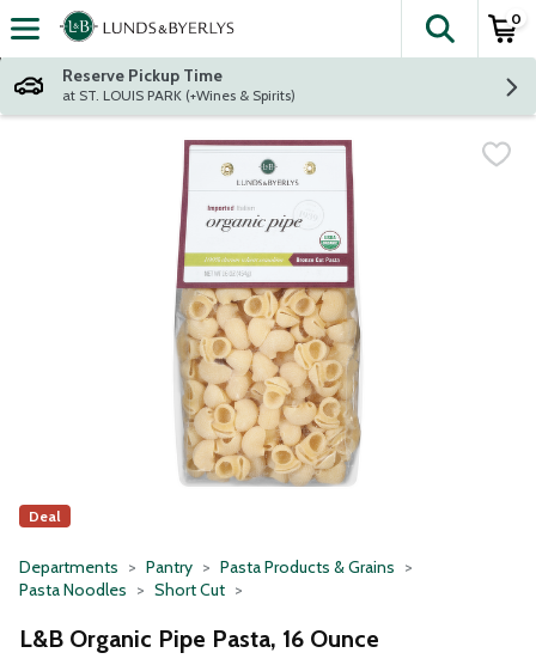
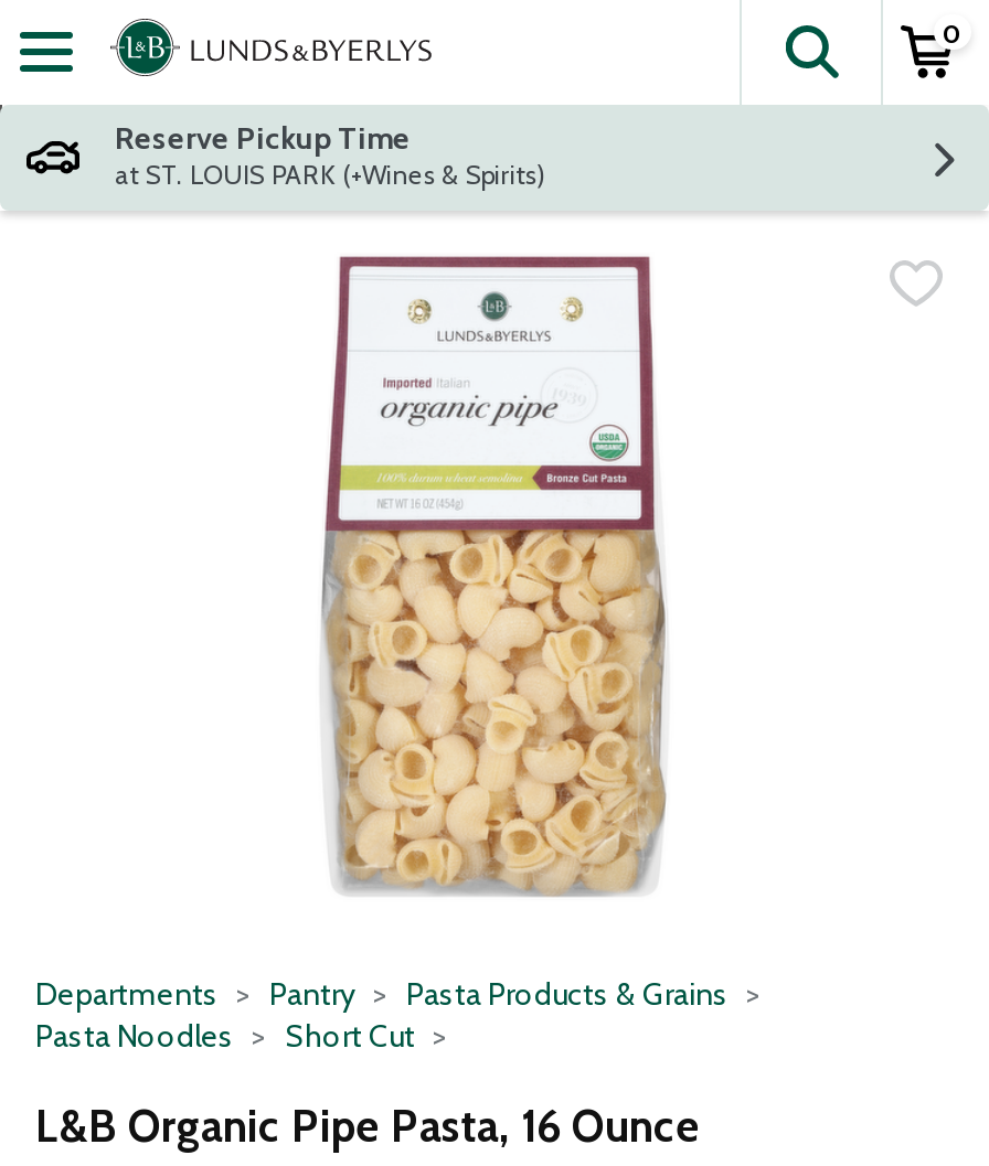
[29,507,61,525] Deal -> none

